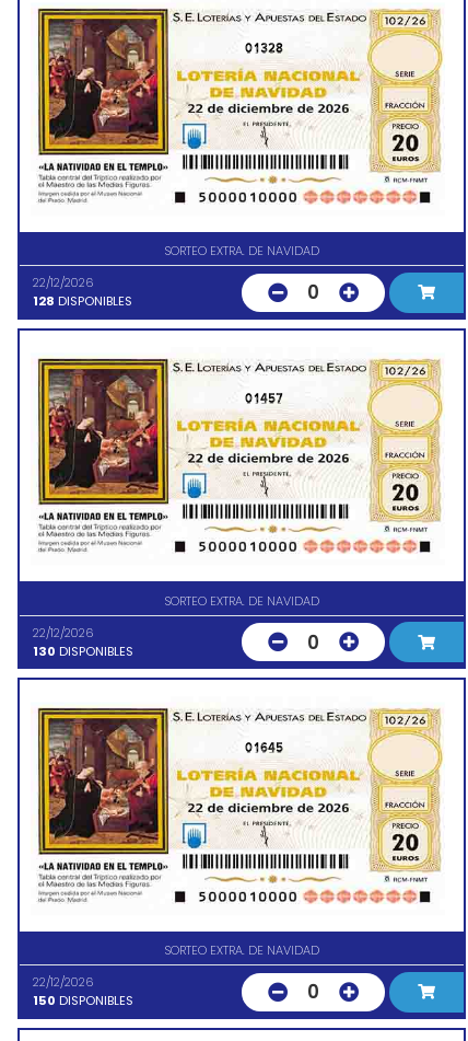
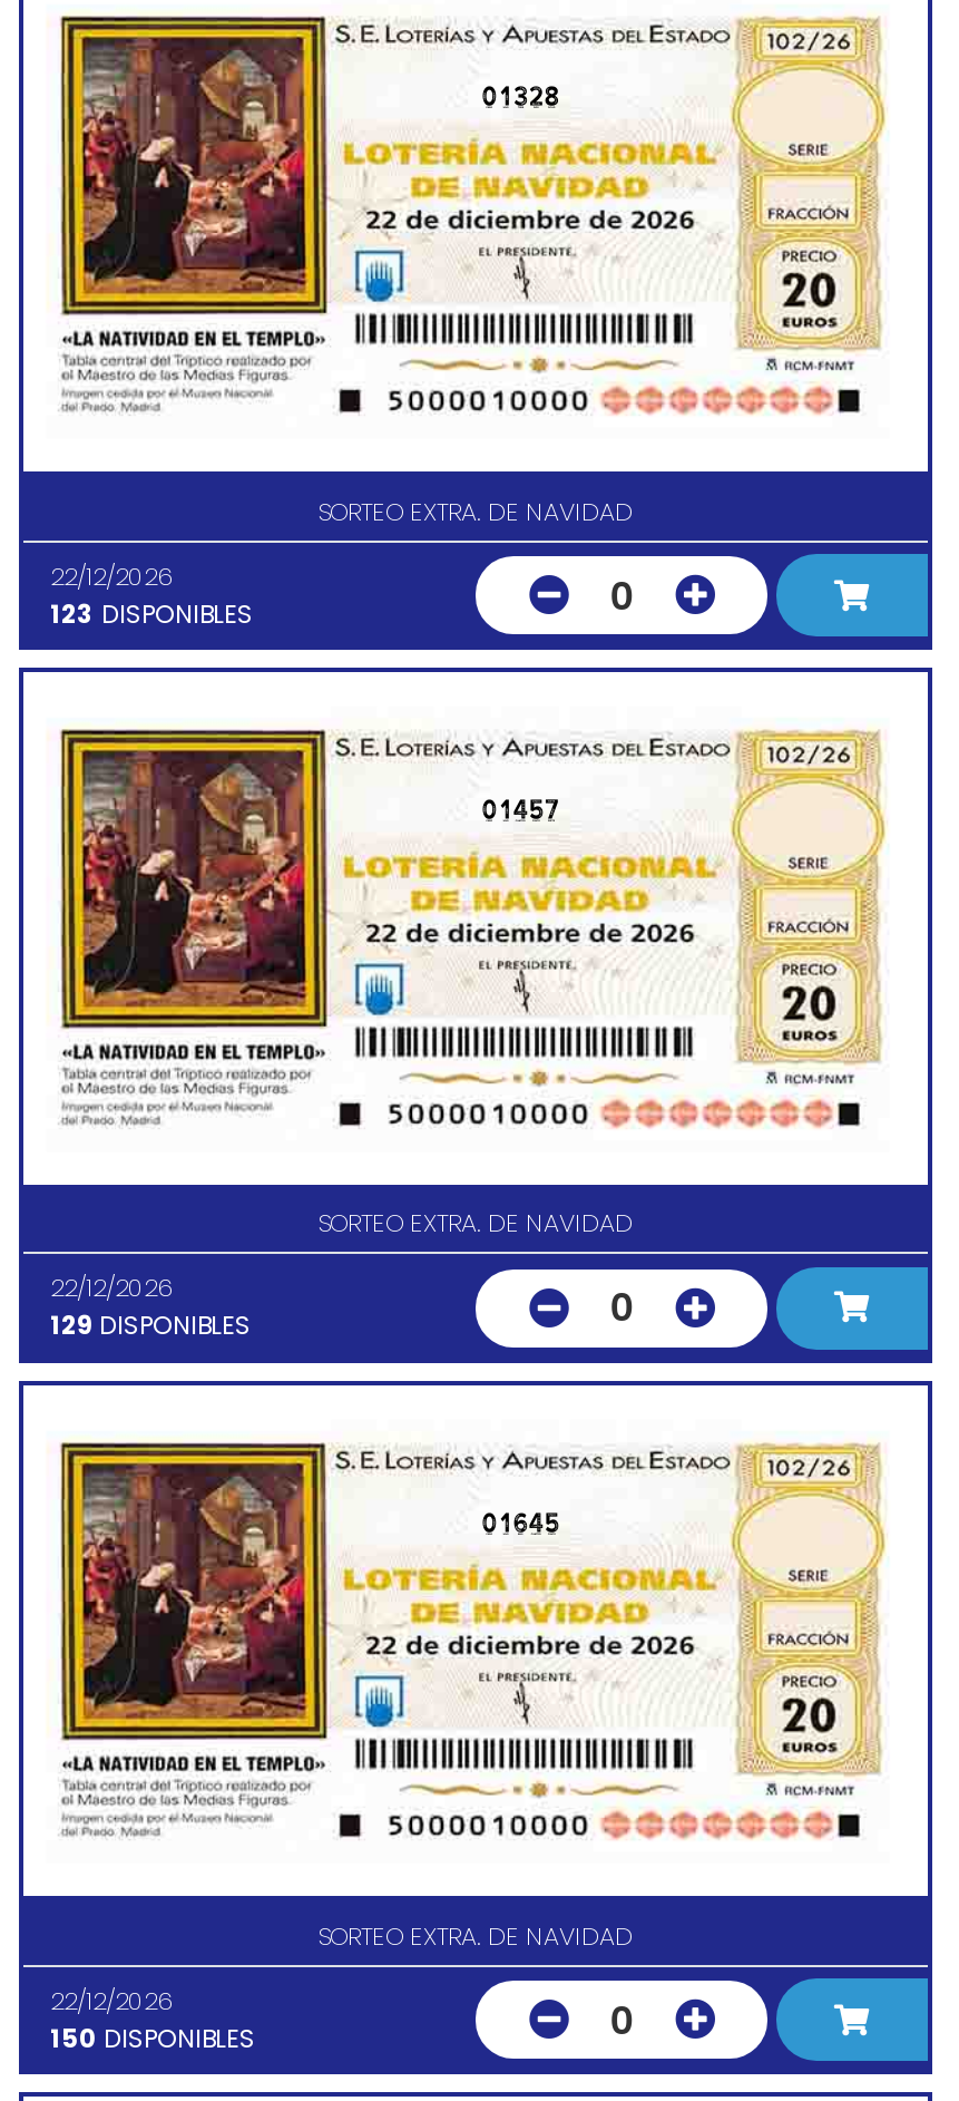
[33,292,132,310] 128 DISPONIBLES -> [50,595,253,630] 123 DISPONIBLES
[33,642,133,660] 130 DISPONIBLES -> [50,1307,251,1343] 129 DISPONIBLES

